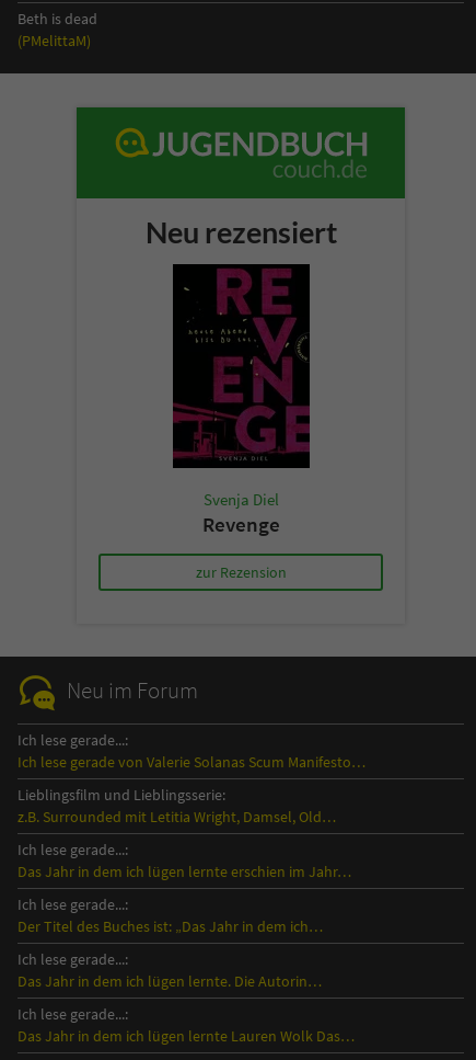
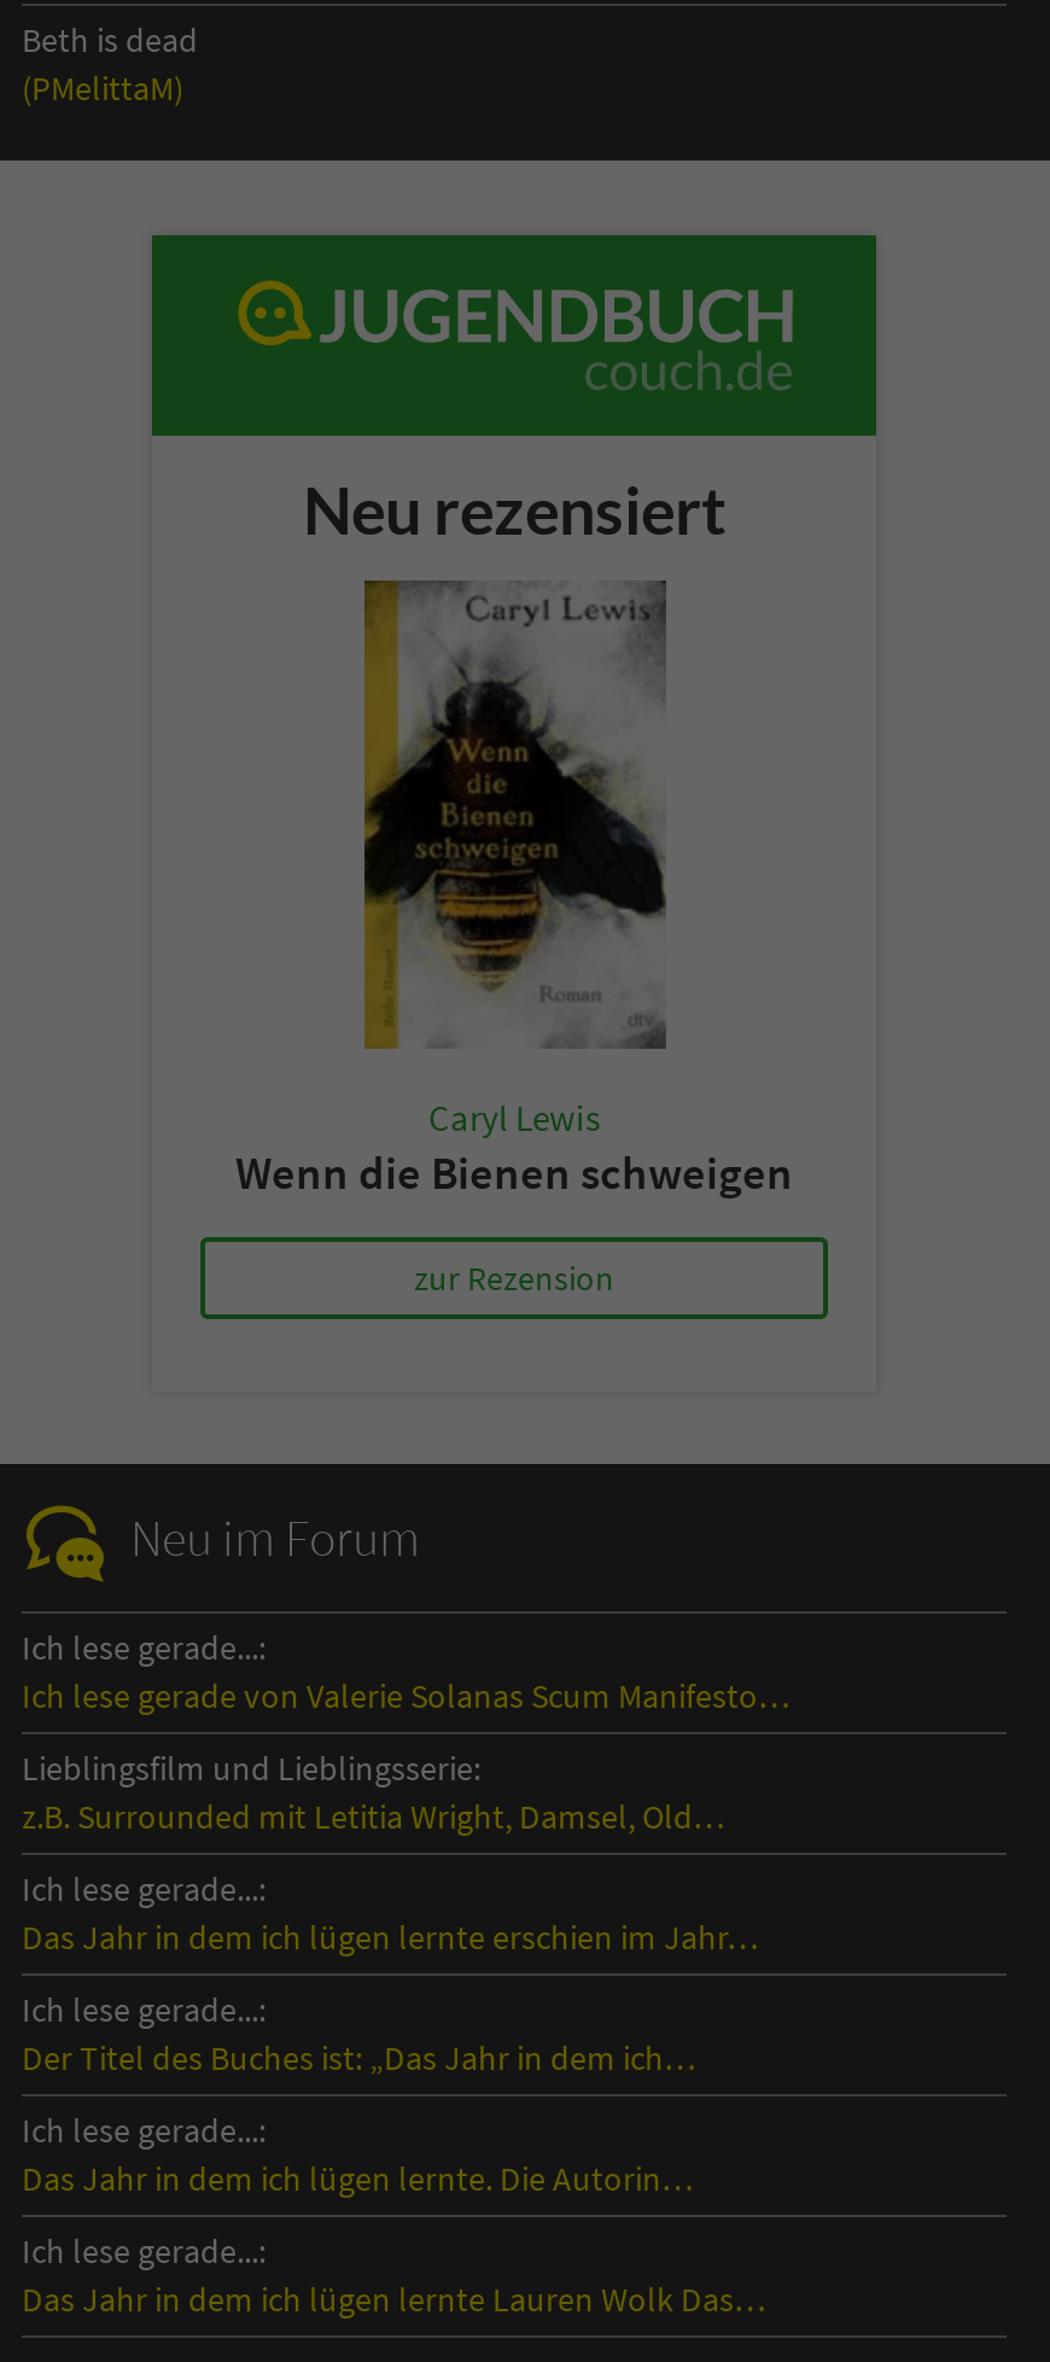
[172,263,311,537] [image] | Svenja Diel | Revenge -> [235,578,793,1201] [image] | Caryl Lewis | Wenn die Bienen schweigen

